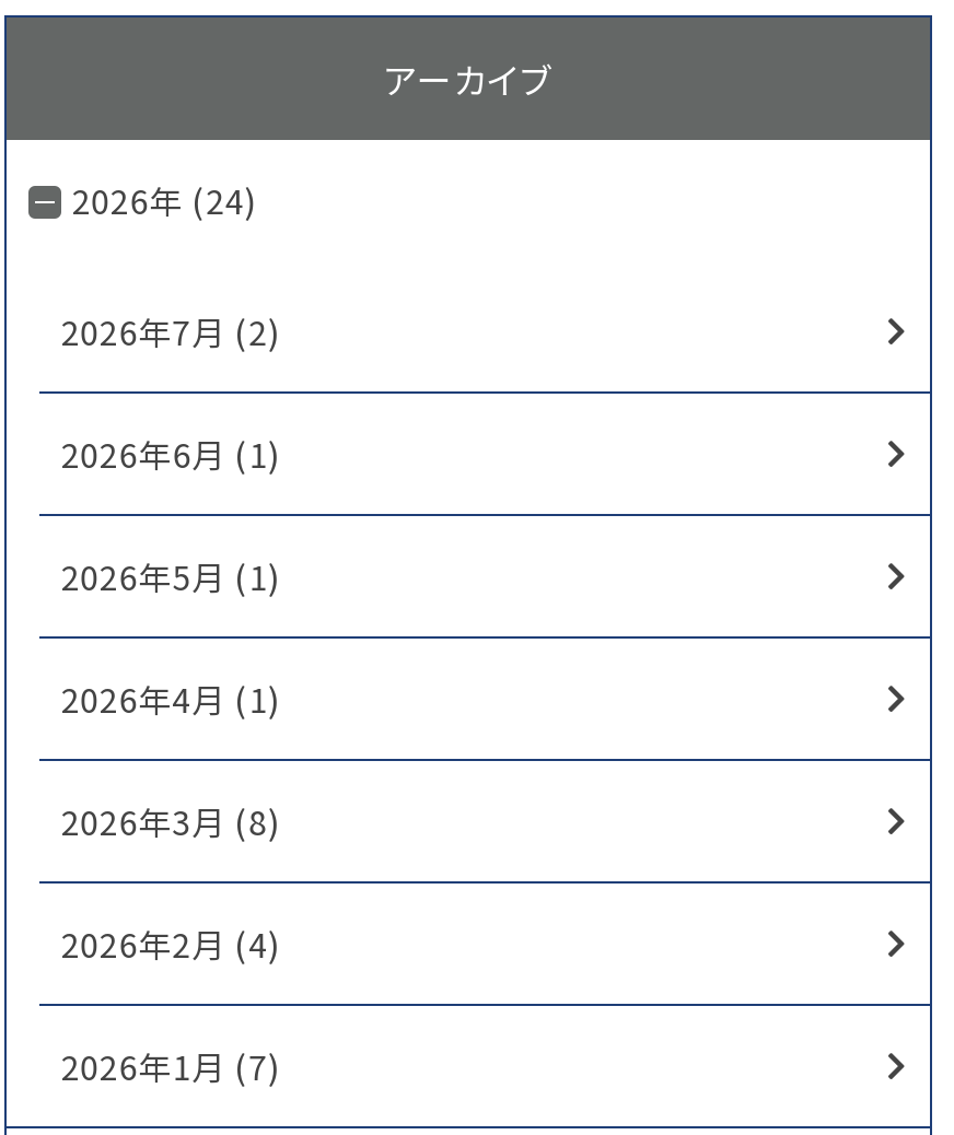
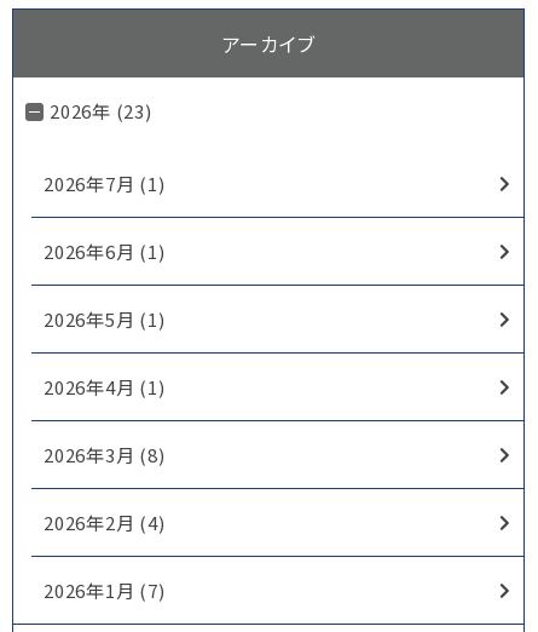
[72,177,257,223] 2026年 (24) -> [50,98,152,123] 2026年 (23)
[61,308,281,354] 2026年7月 (2) -> [44,171,165,196] 2026年7月 (1)

